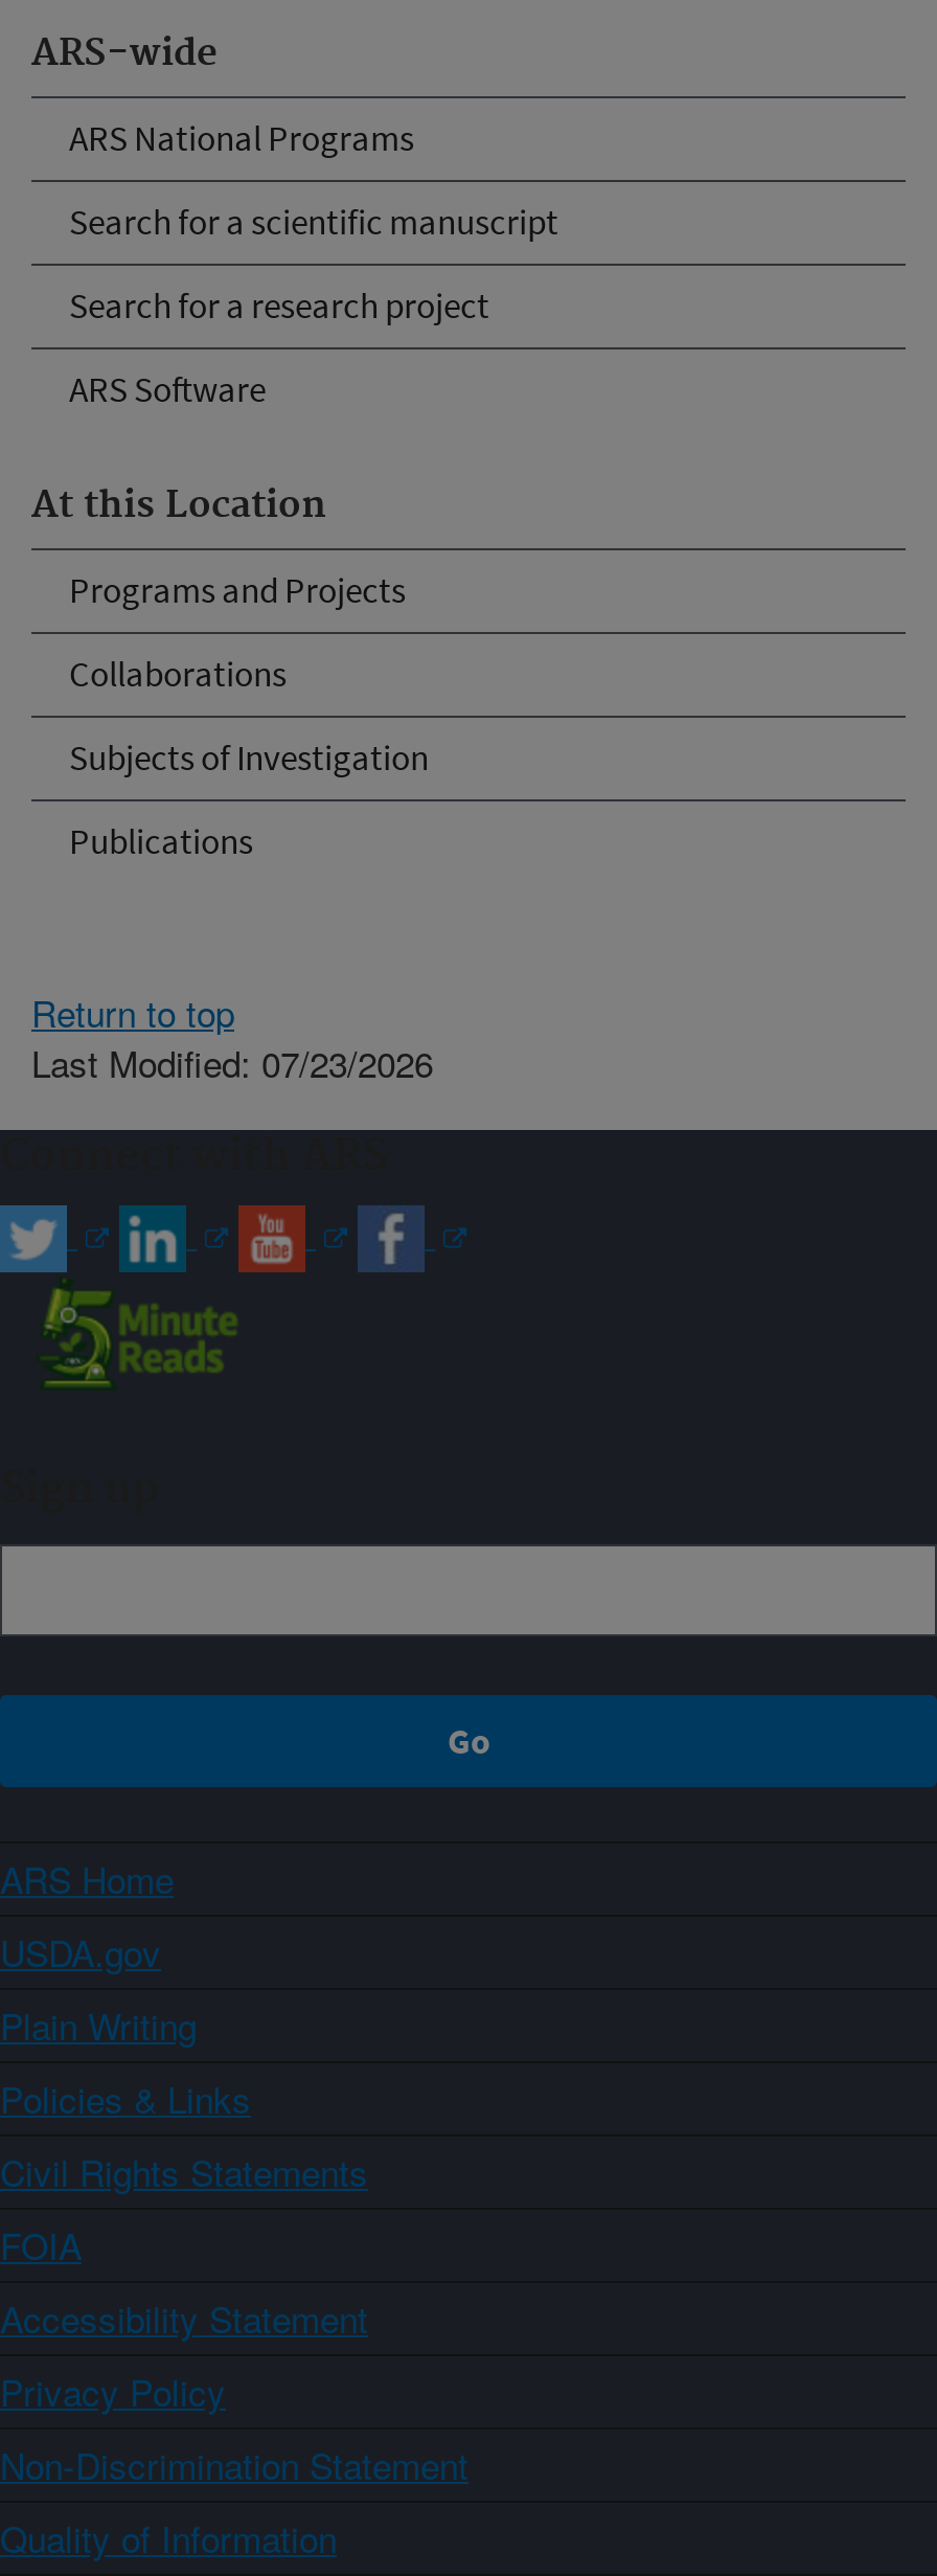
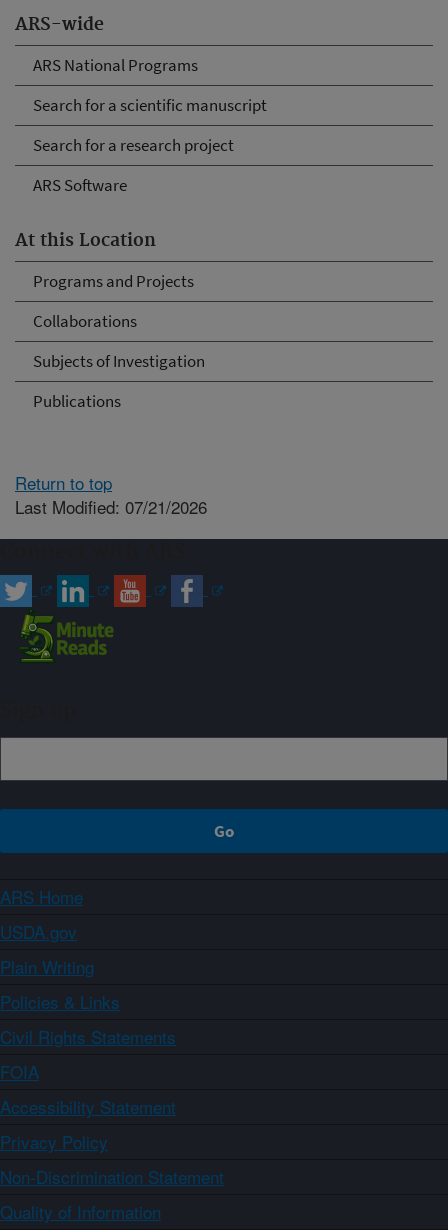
[31,1035,433,1087] Last Modified: 07/23/2026 -> [15,493,207,518] Last Modified: 07/21/2026

